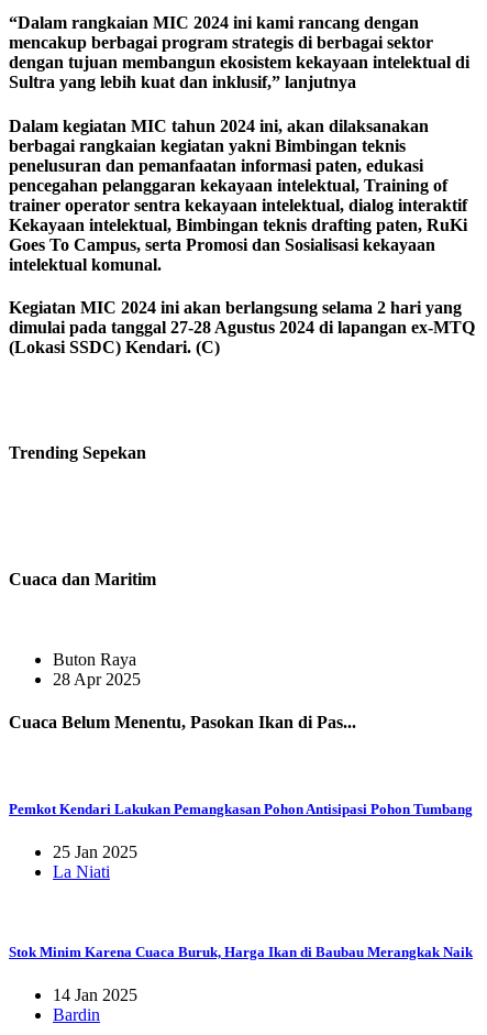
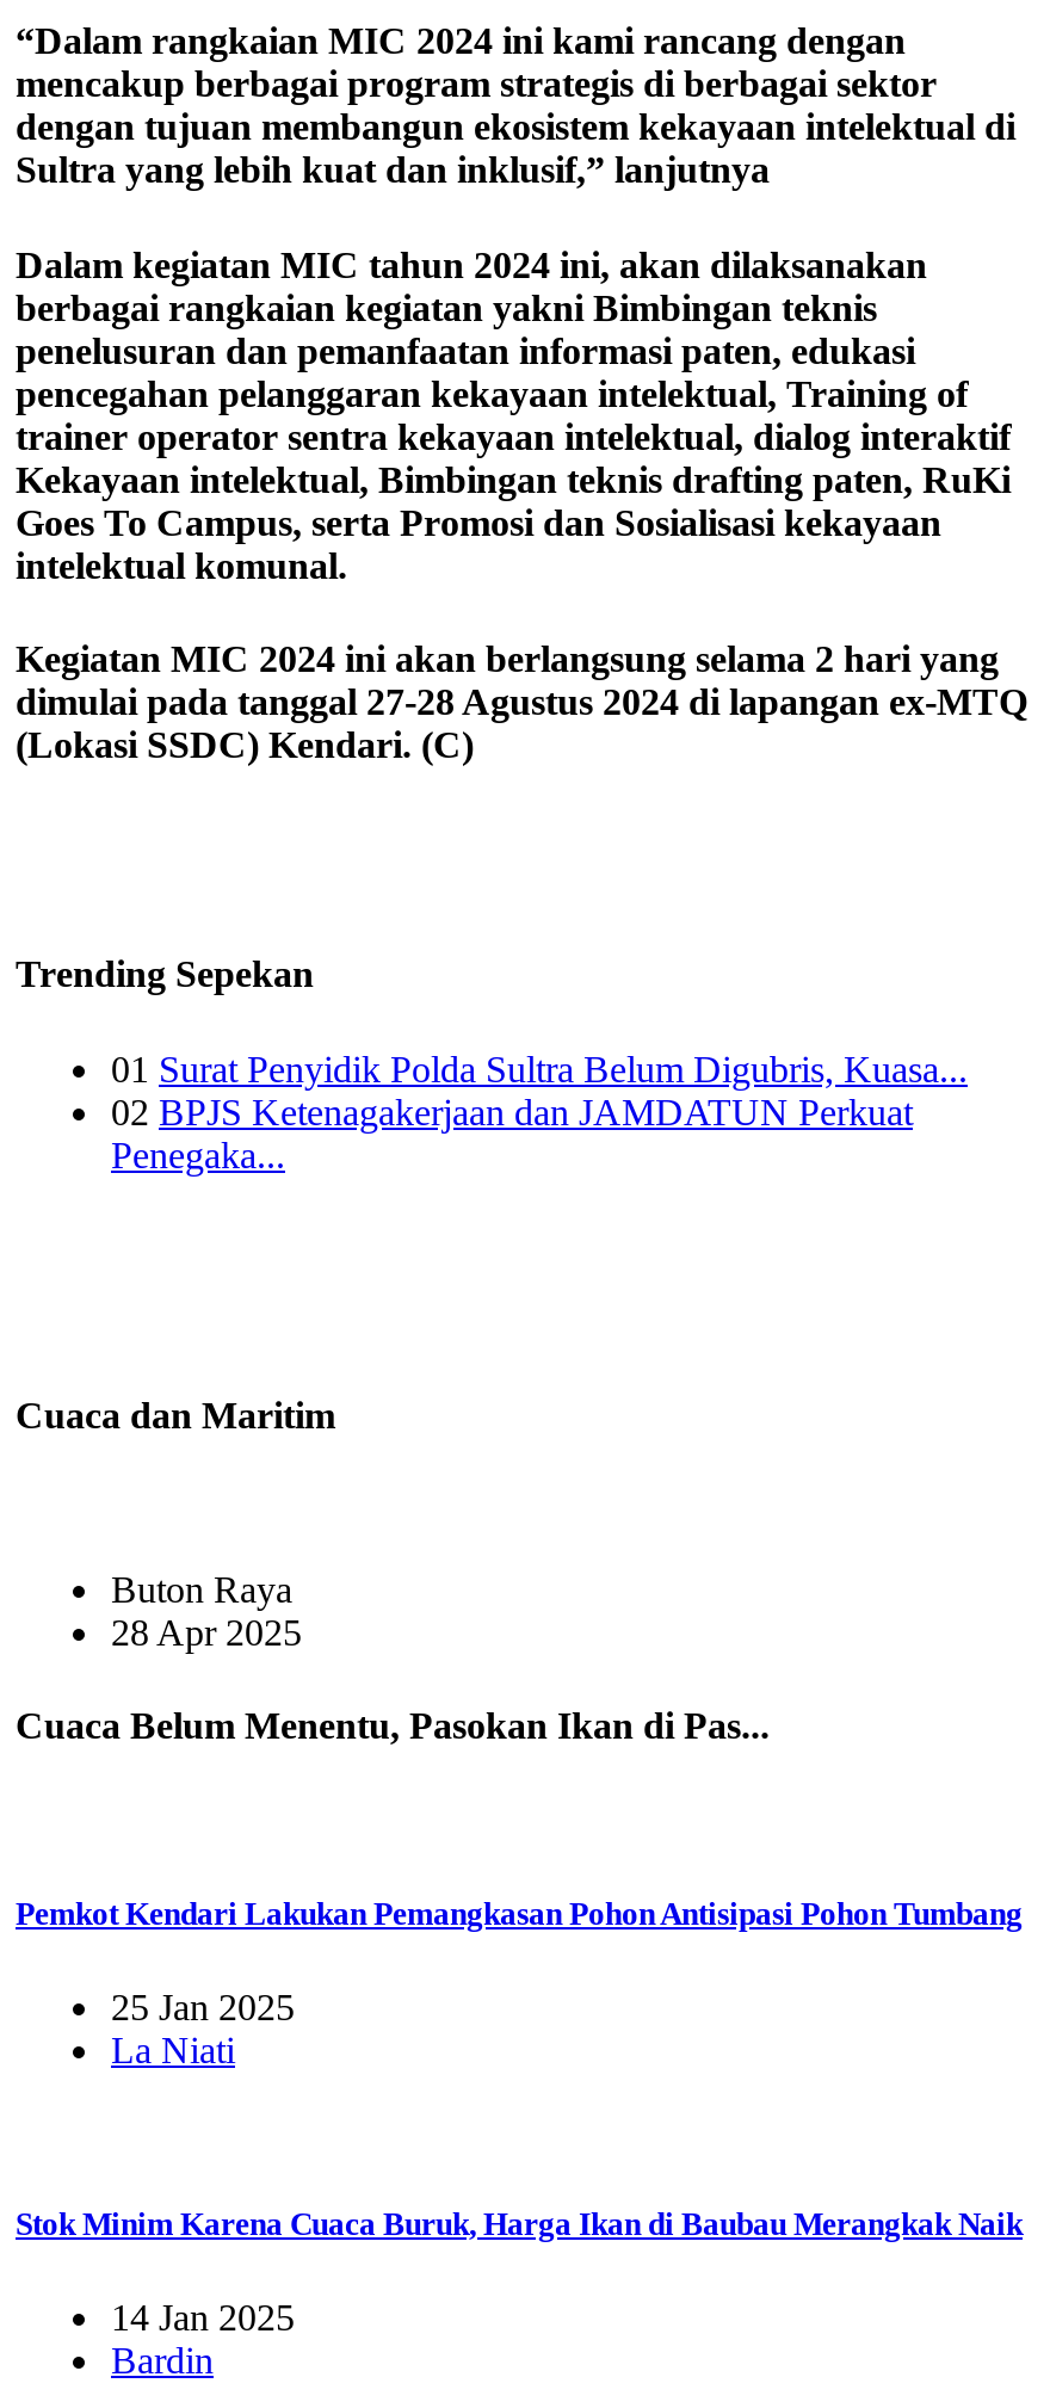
none -> [111,1048,968,1174] 01 Surat Penyidik Polda Sultra Belum Digubris, Kuasa... | 02 BPJS Ketenagakerjaan dan JAMDATUN Perkuat | Penegaka...

